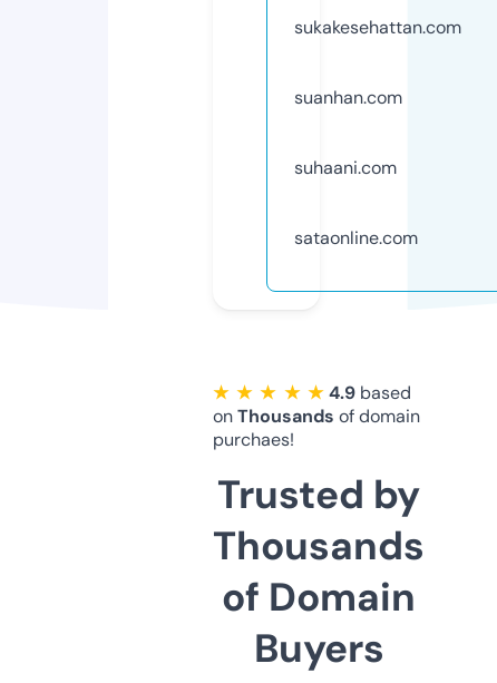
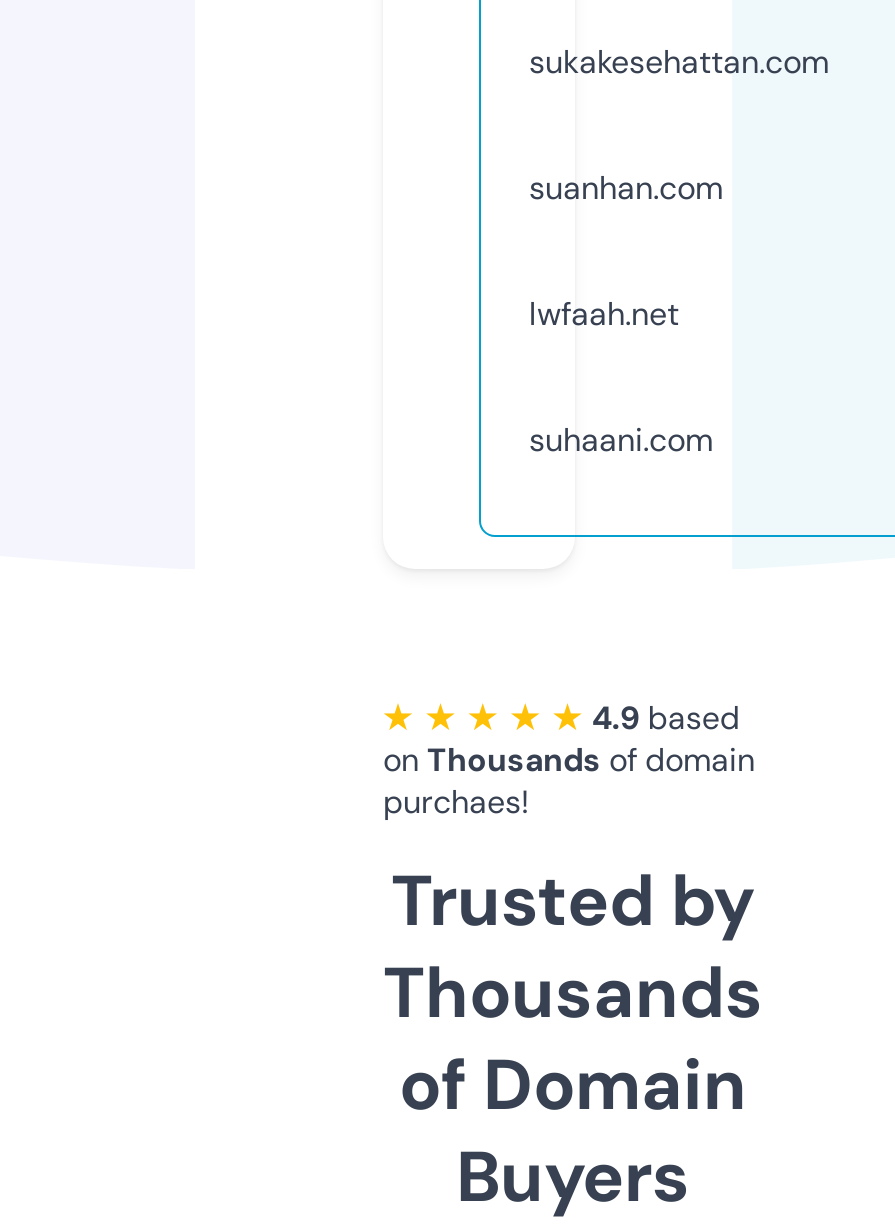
none -> [529,293,679,335] lwfaah.net
moved [294,156,397,179] -> [529,419,713,461]: suhaani.com
[294,226,418,249] sataonline.com -> none

